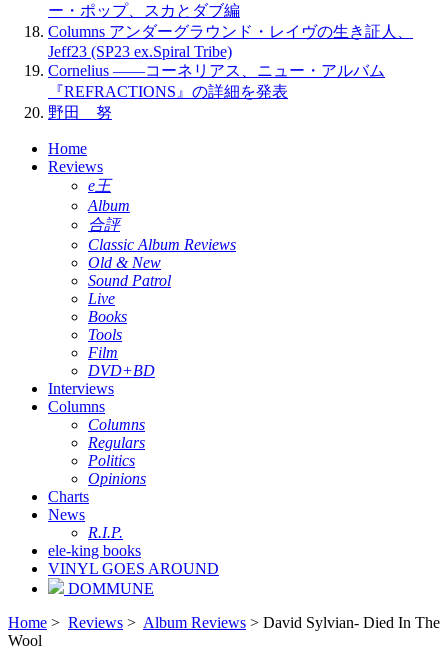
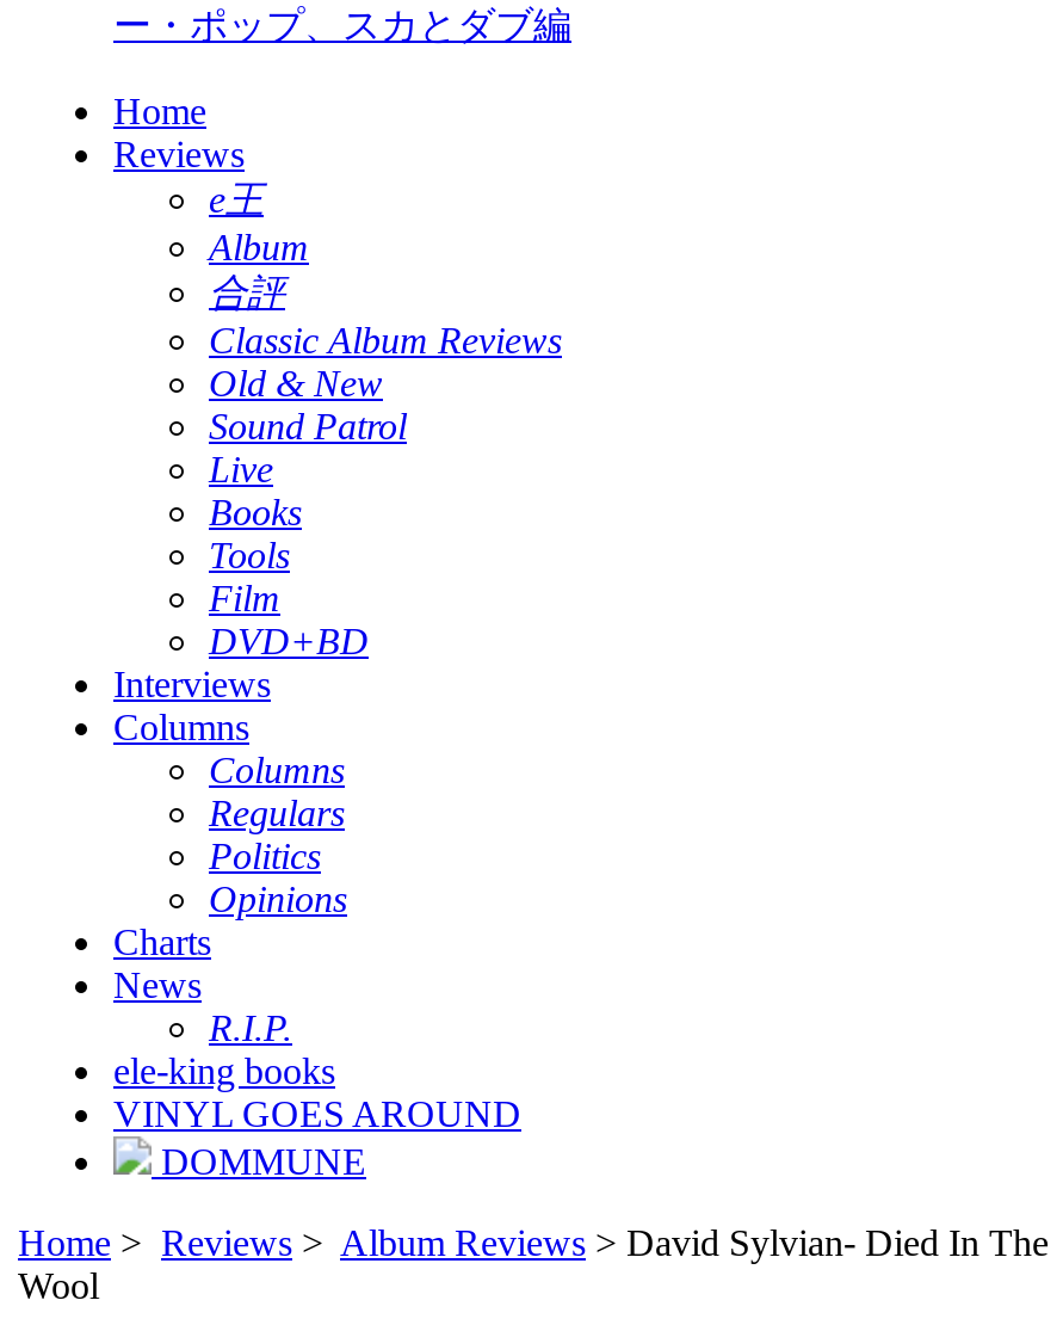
[48,23,413,121] Columns アンダーグラウンド・レイヴの生き証人、 | Jeff23 (SP23 ex.Spiral Tribe) | Cornelius ——コーネリアス、ニュー・アルバム | 『REFRACTIONS』の詳細を発表 | 野田 努 -> none

